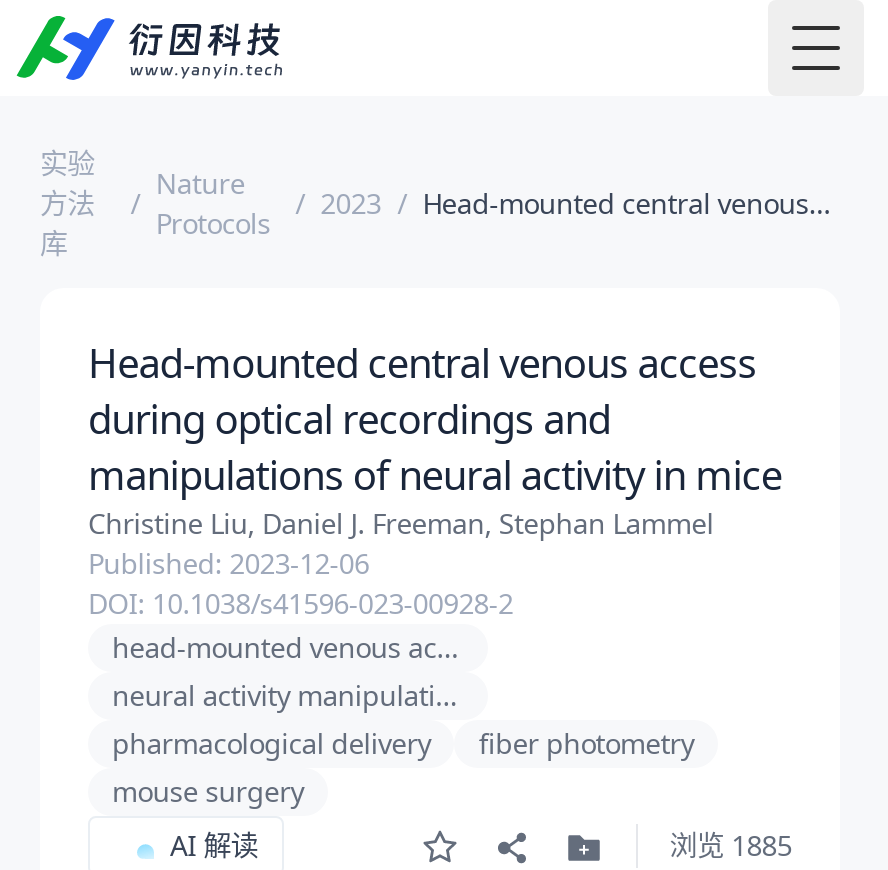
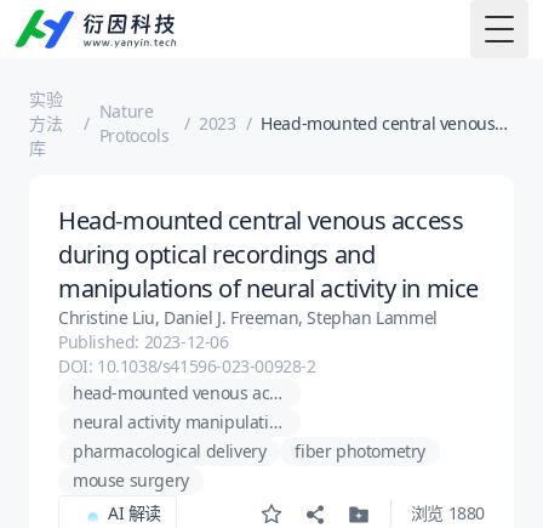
[670,826,792,864] 浏览 1885 -> [411,501,485,524] 浏览 1880

